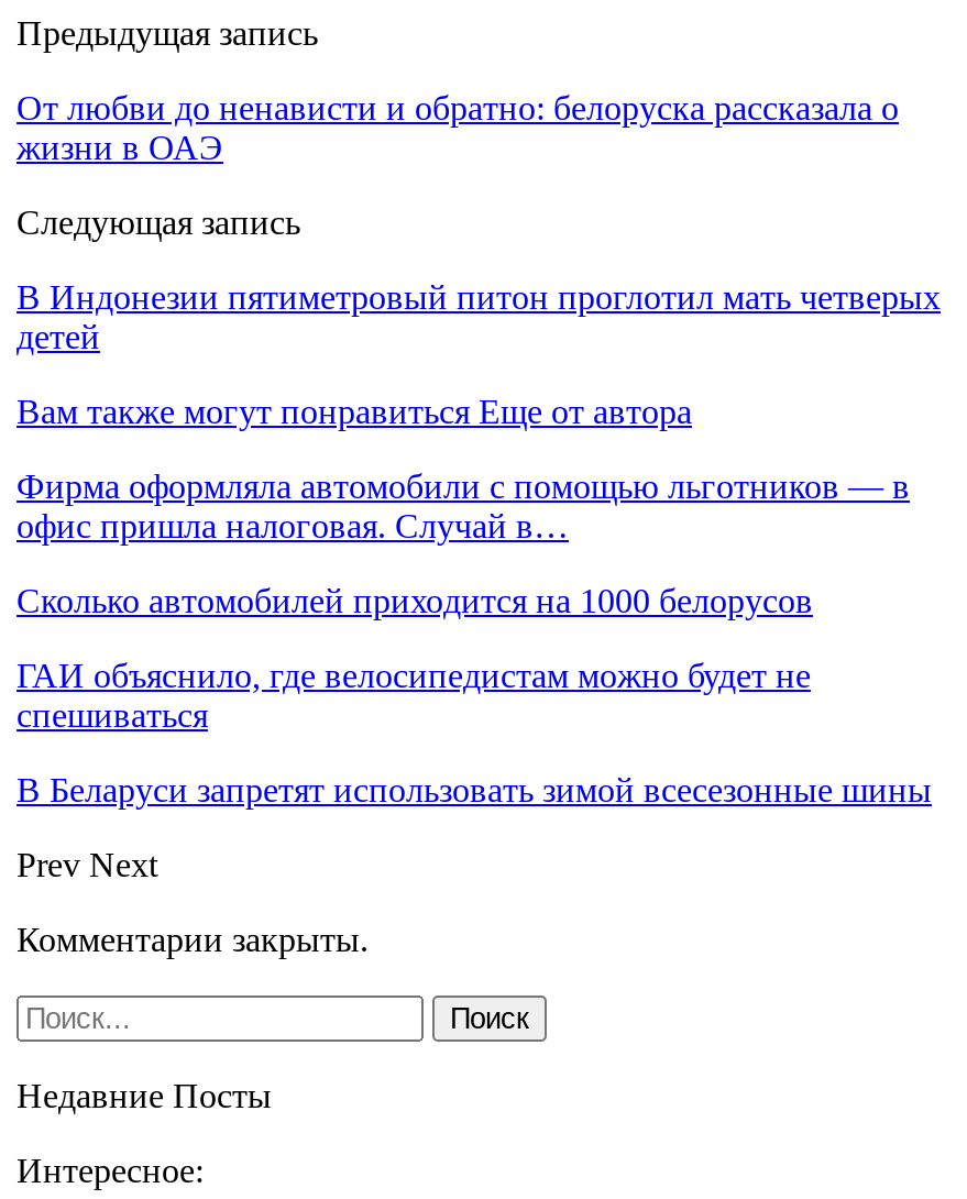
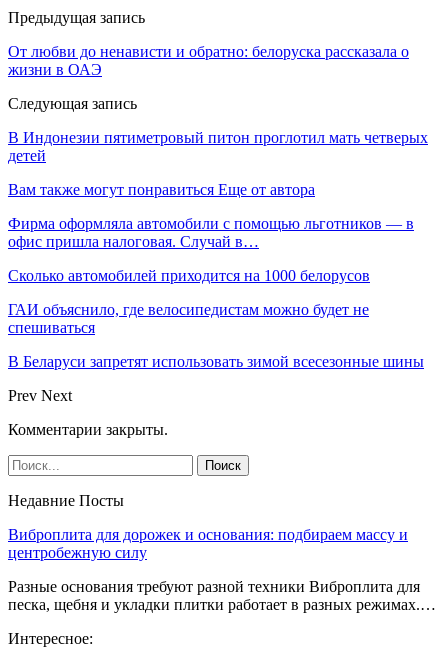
none -> [8,526,436,613] Виброплита для дорожек и основания: подбираем массу и | центробежную силу | Разные основания требуют разной техники Виброплита для | песка, щебня и укладки плитки работает в разных режимах.…

